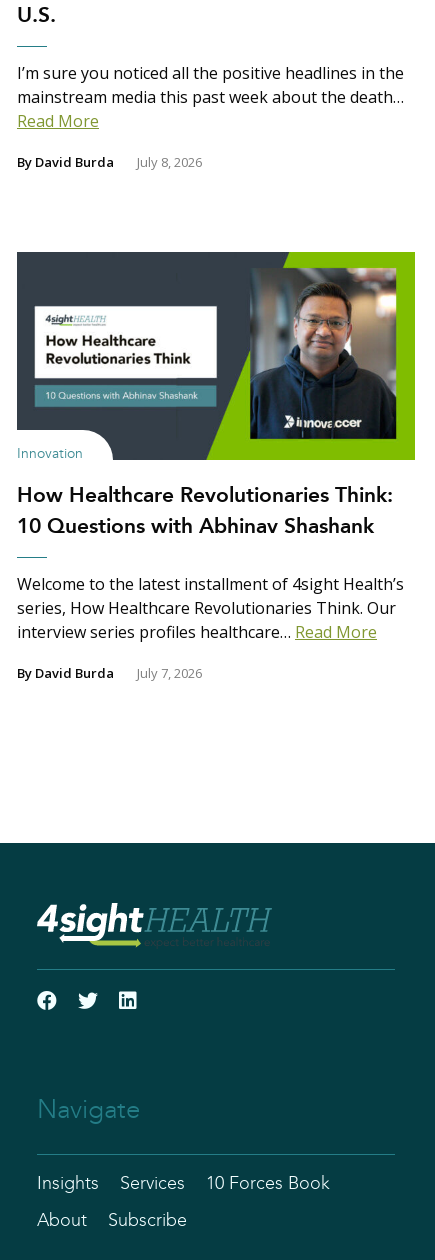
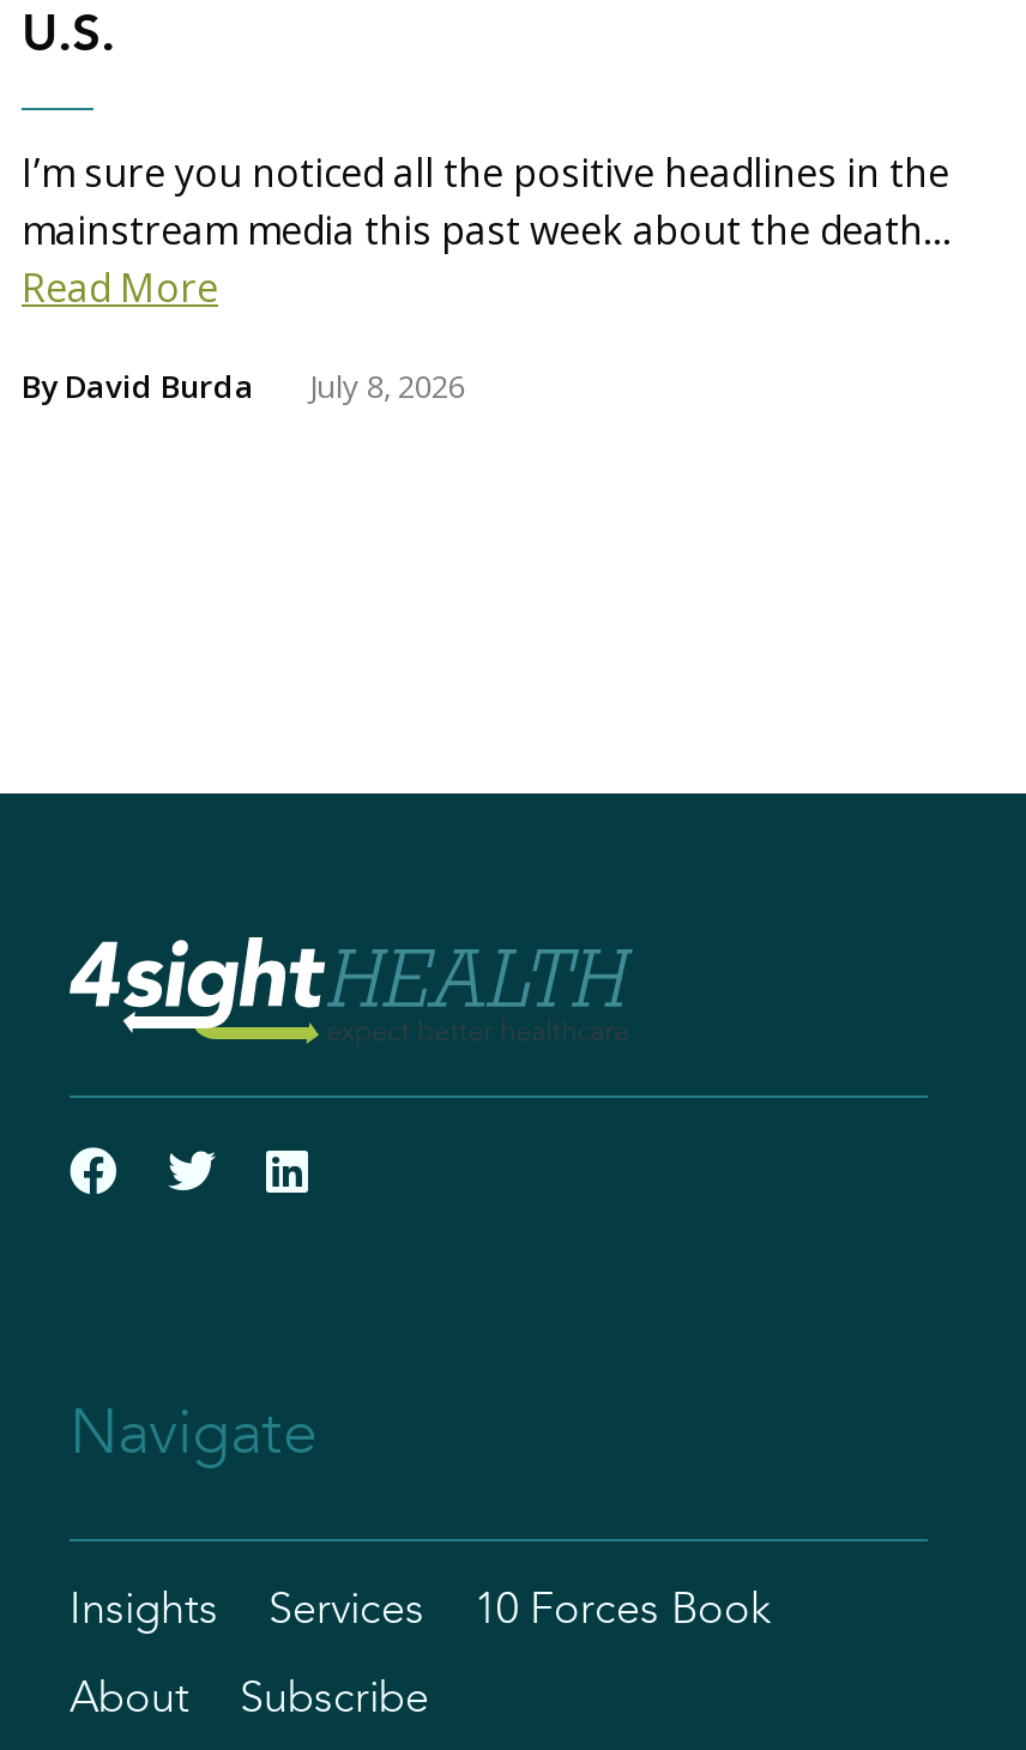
[16,251,416,682] [image] | Innovation | How Healthcare Revolutionaries Think: | 10 Questions with Abhinav Shashank | Welcome to the latest installment of 4sight Health’s | series, How Healthcare Revolutionaries Think. Our | interview series profiles healthcare… Read More | By David Burda | July 7, 2026 -> none

